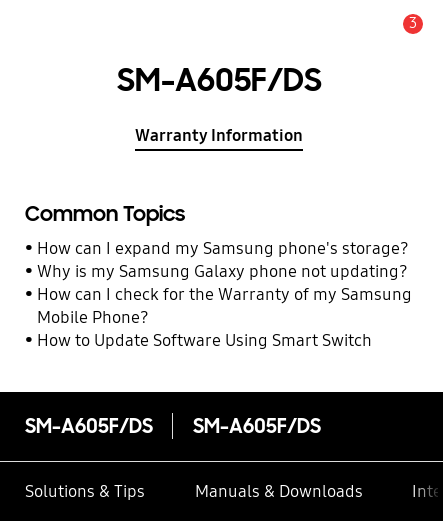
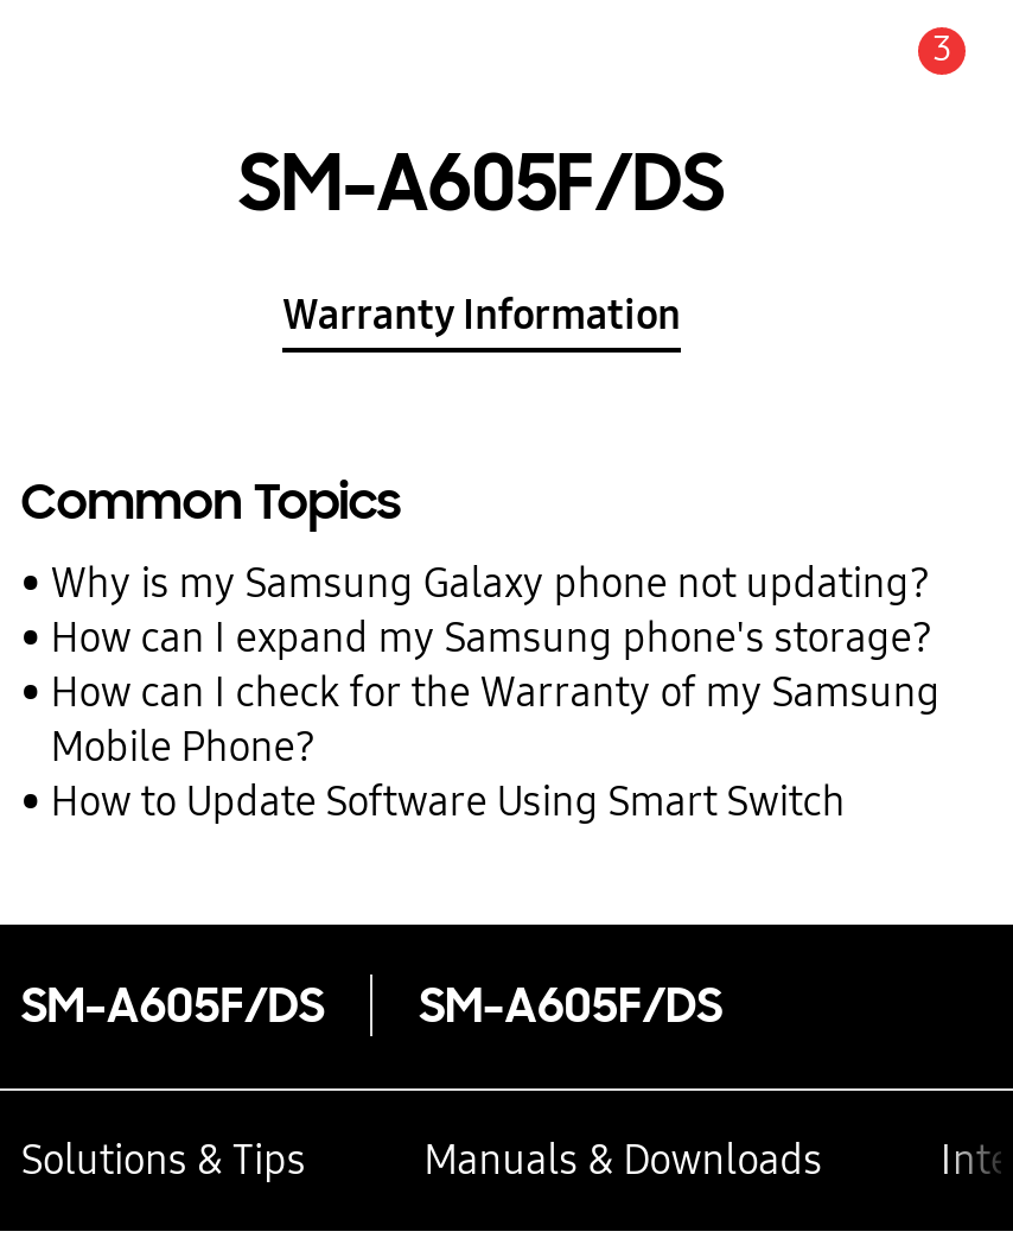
moved [37,238,409,259] -> [51,613,933,663]: How can I expand my Samsung phone's storage?
moved [37,261,408,282] -> [51,558,931,608]: Why is my Samsung Galaxy phone not updating?

